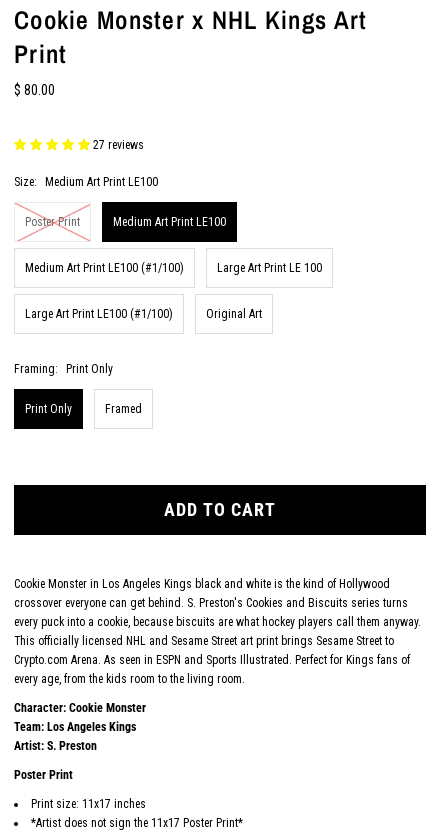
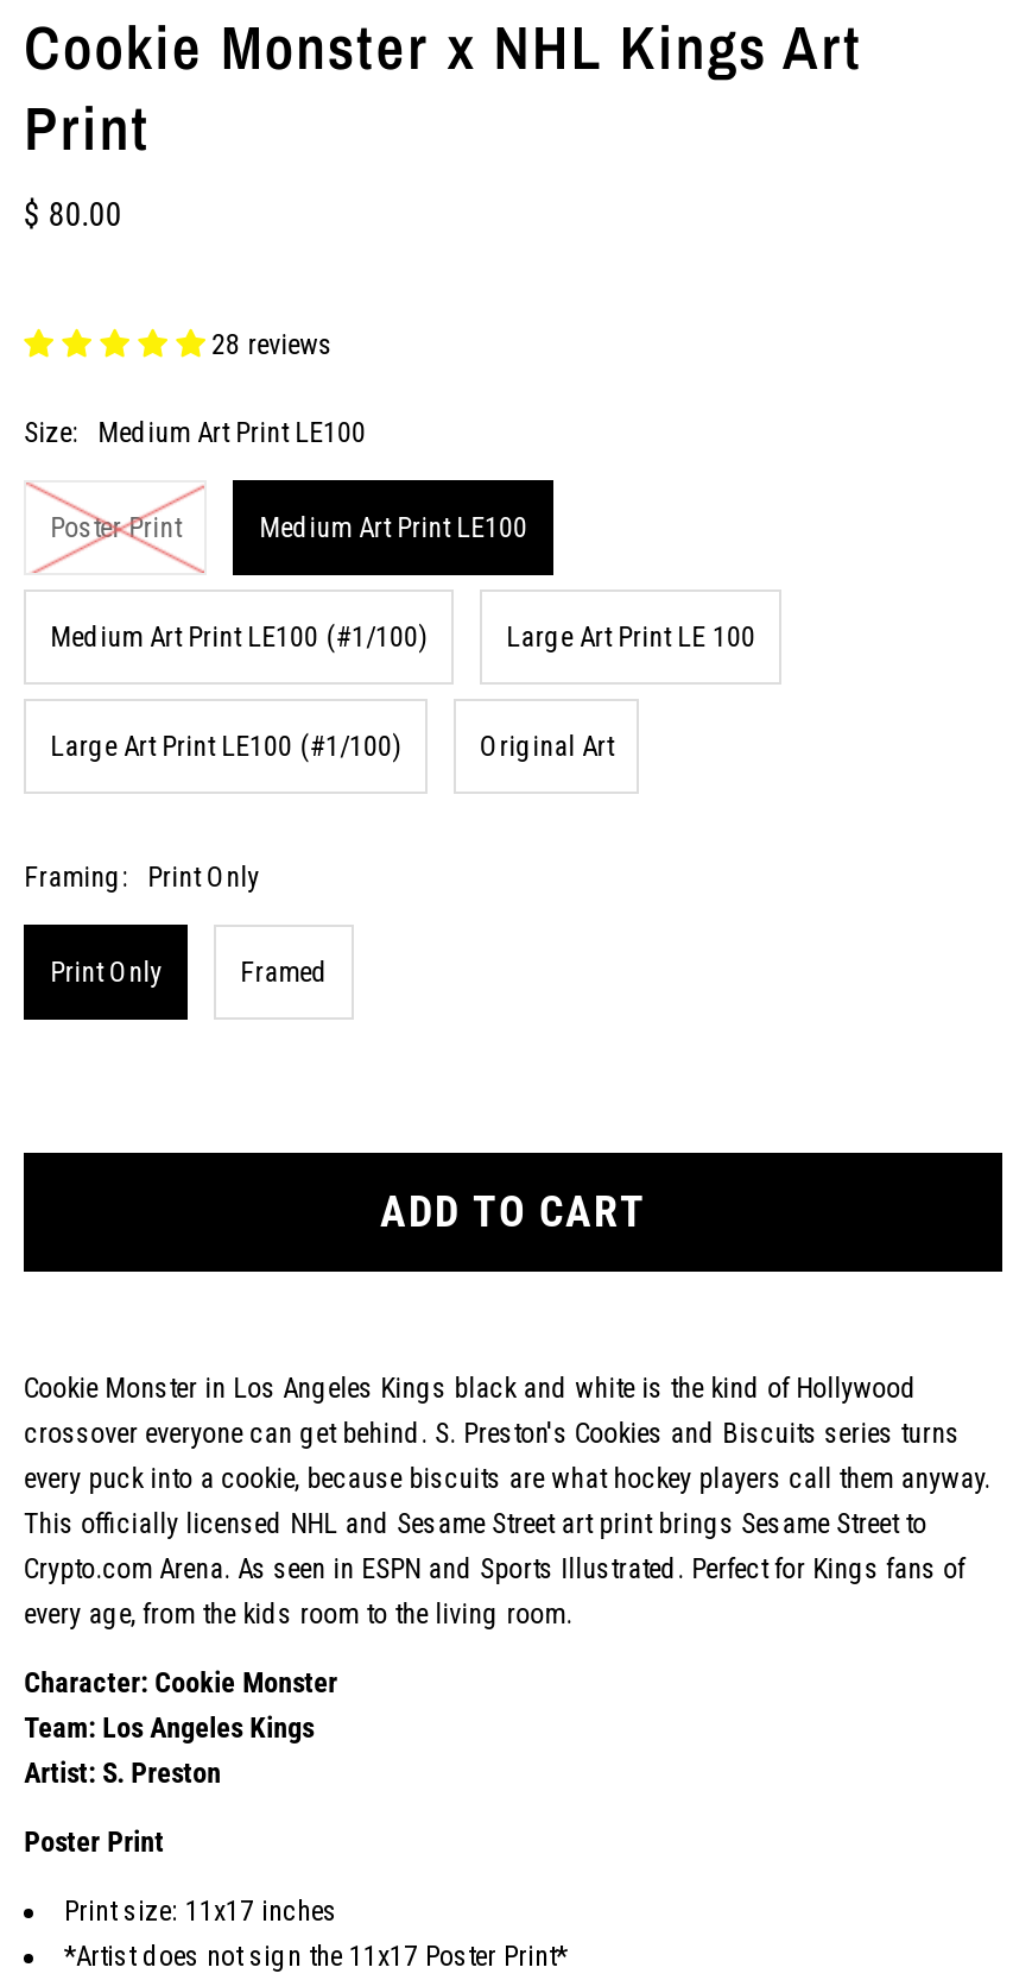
[93,138,144,152] 27 reviews -> [212,327,333,361] 28 reviews

